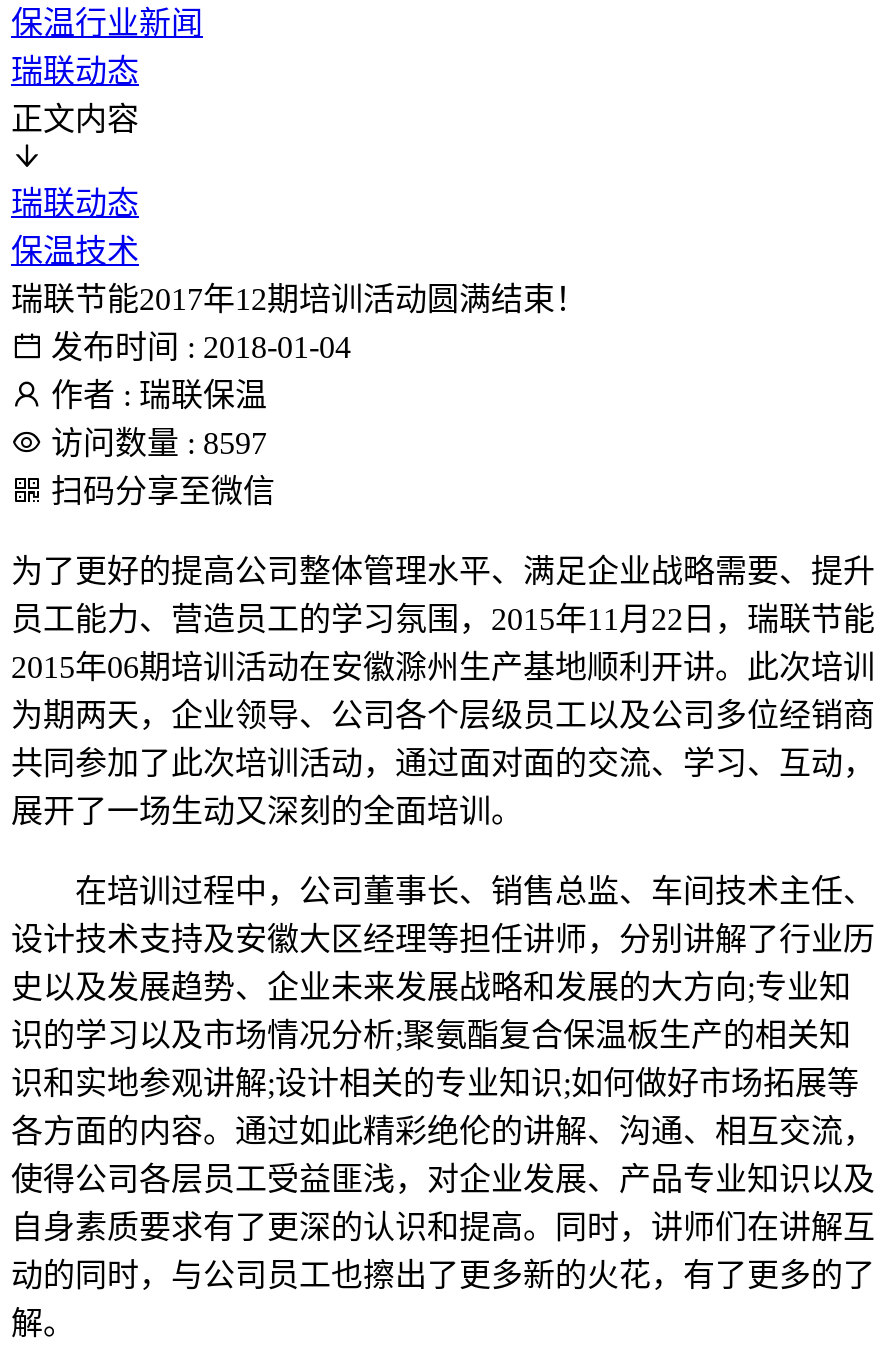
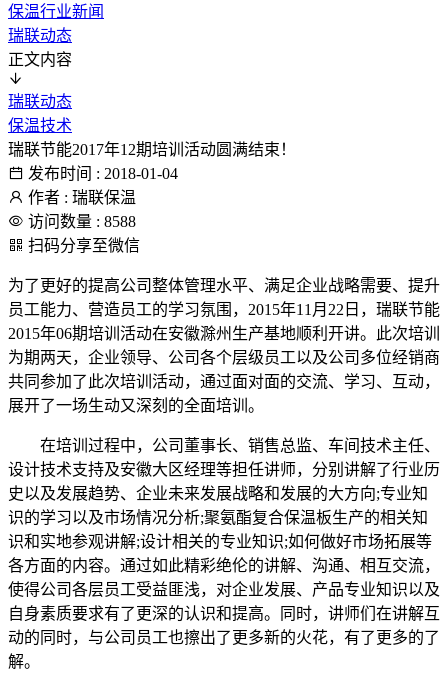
[51,426,267,460] 访问数量 : 8597 -> [28,213,136,230] 访问数量 : 8588

